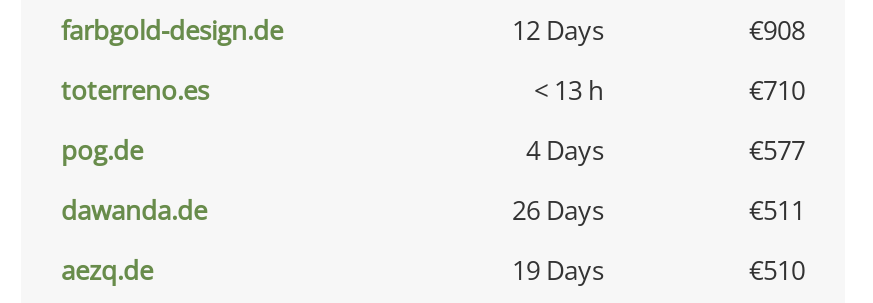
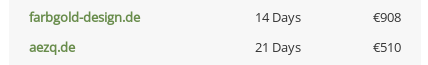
[512,12,604,48] 12 Days -> [254,8,300,26] 14 Days
[61,72,805,228] toterreno.es | < 13 h | €710 | pog.de | 4 Days | €577 | dawanda.de | 26 Days | €511 -> none
[512,252,604,288] 19 Days -> [254,38,300,56] 21 Days

